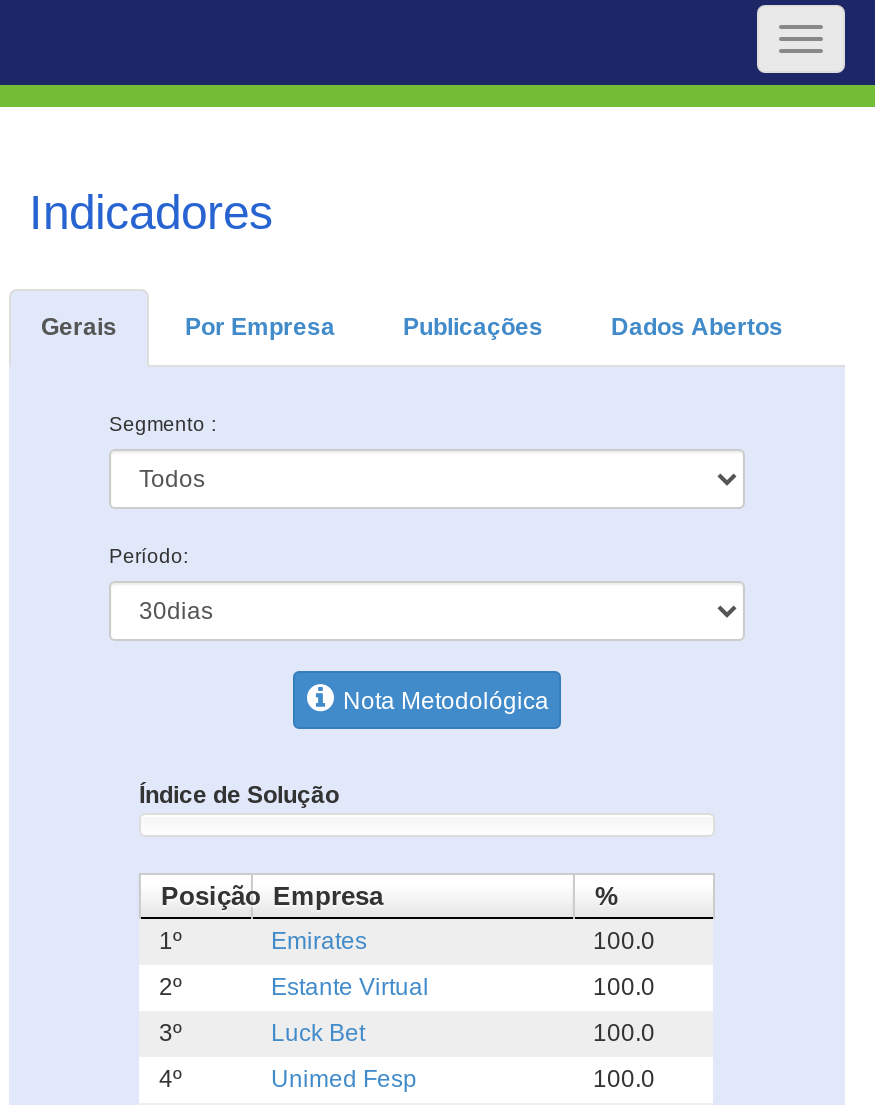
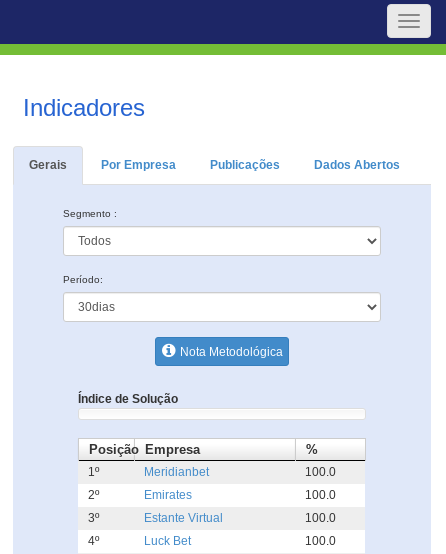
moved [271,928,367,956] -> [144,488,192,502]: Emirates
none -> [144,465,209,479] Meridianbet
moved [271,974,429,1002] -> [144,511,223,525]: Estante Virtual
moved [271,1020,365,1048] -> [144,534,191,548]: Luck Bet
[271,1066,417,1094] Unimed Fesp -> none

